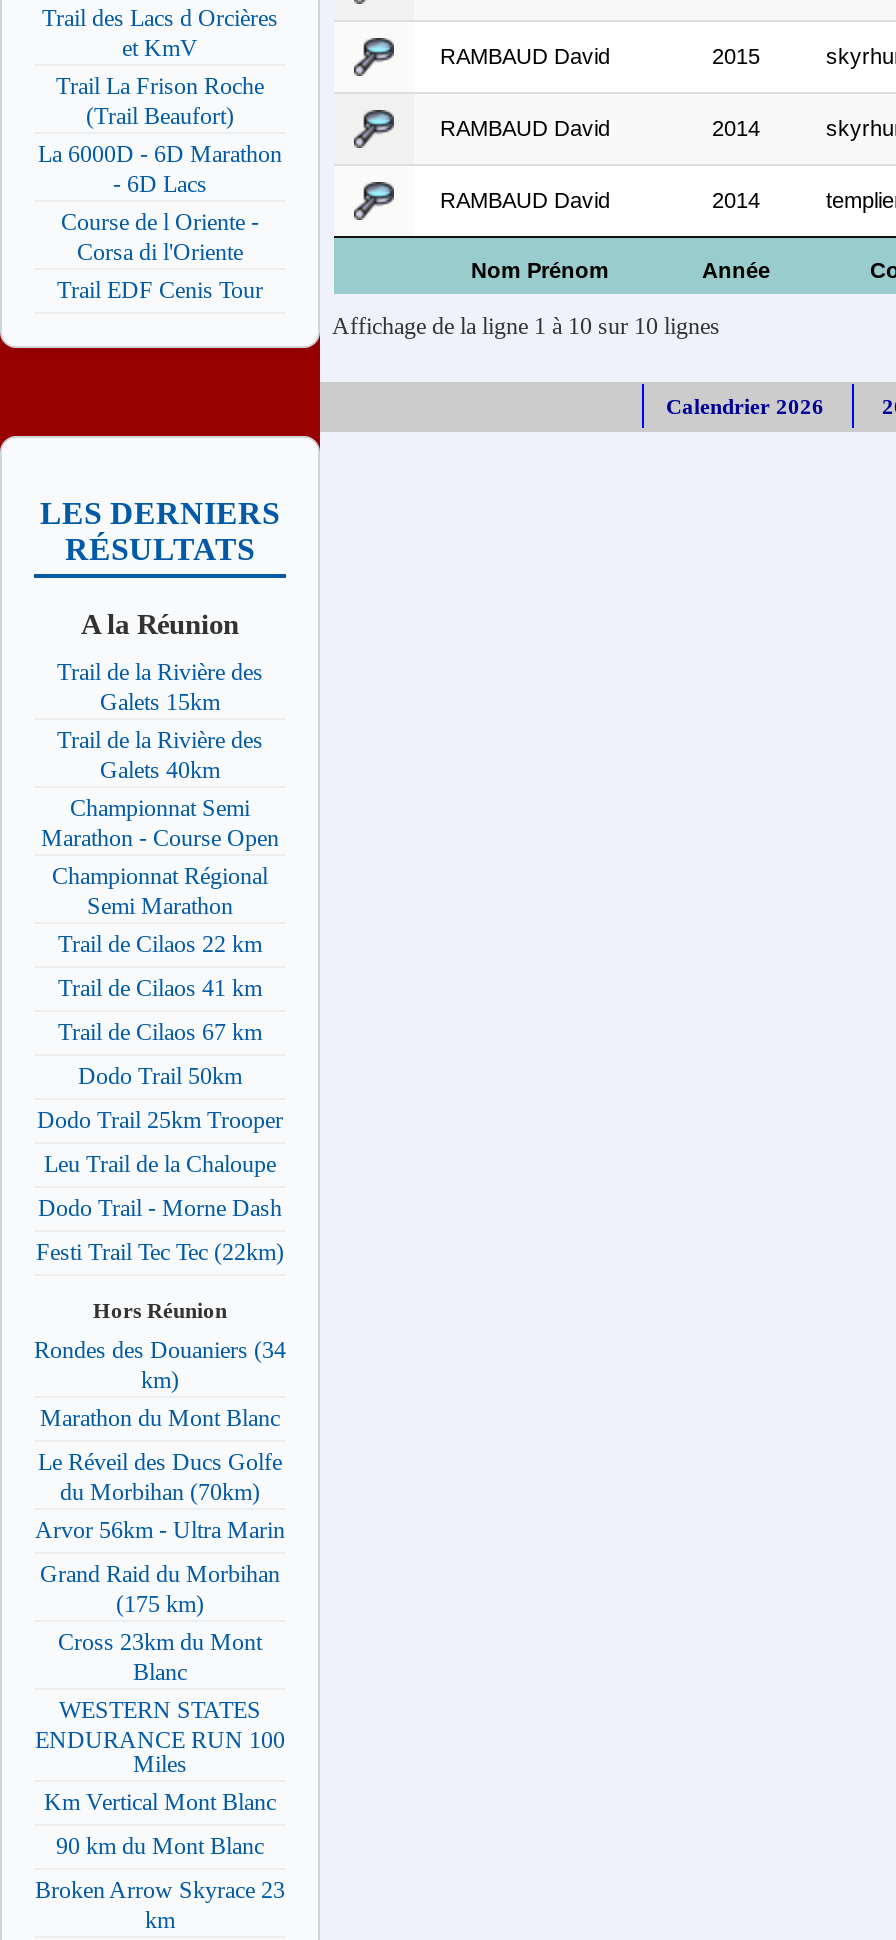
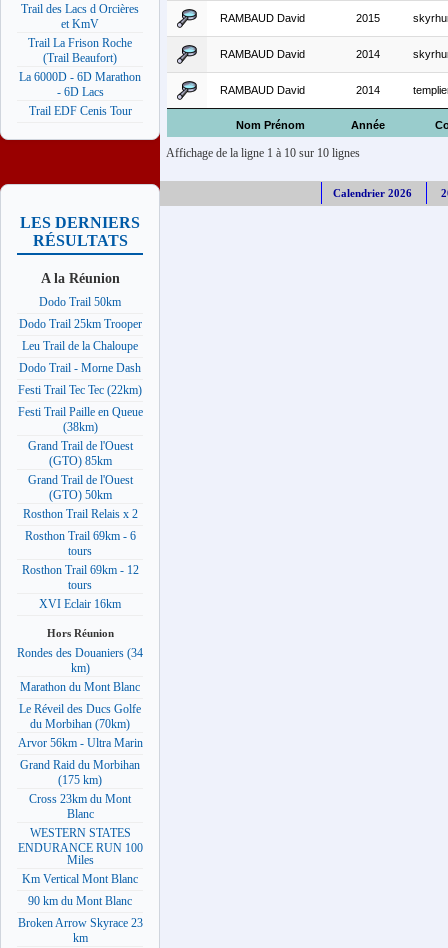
[61,209,259,263] Course de l Oriente - | Corsa di l'Oriente -> none
[41,659,279,1047] Trail de la Rivière des | Galets 15km | Trail de la Rivière des | Galets 40km | Championnat Semi | Marathon - Course Open | Championnat Régional | Semi Marathon | Trail de Cilaos 22 km | Trail de Cilaos 41 km | Trail de Cilaos 67 km -> none
moved [36,1063,284,1267] -> [18,295,142,397]: Dodo Trail 50km | Dodo Trail 25km Trooper | Leu Trail de la Chaloupe | Dodo Trail - Morne Dash | Festi Trail Tec Tec (22km)
none -> [17,405,142,611] Festi Trail Paille en Queue | (38km) | Grand Trail de l'Ouest | (GTO) 85km | Grand Trail de l'Ouest | (GTO) 50km | Rosthon Trail Relais x 2 | Rosthon Trail 69km - 6 | tours | Rosthon Trail 69km - 12 | tours | XVI Eclair 16km

